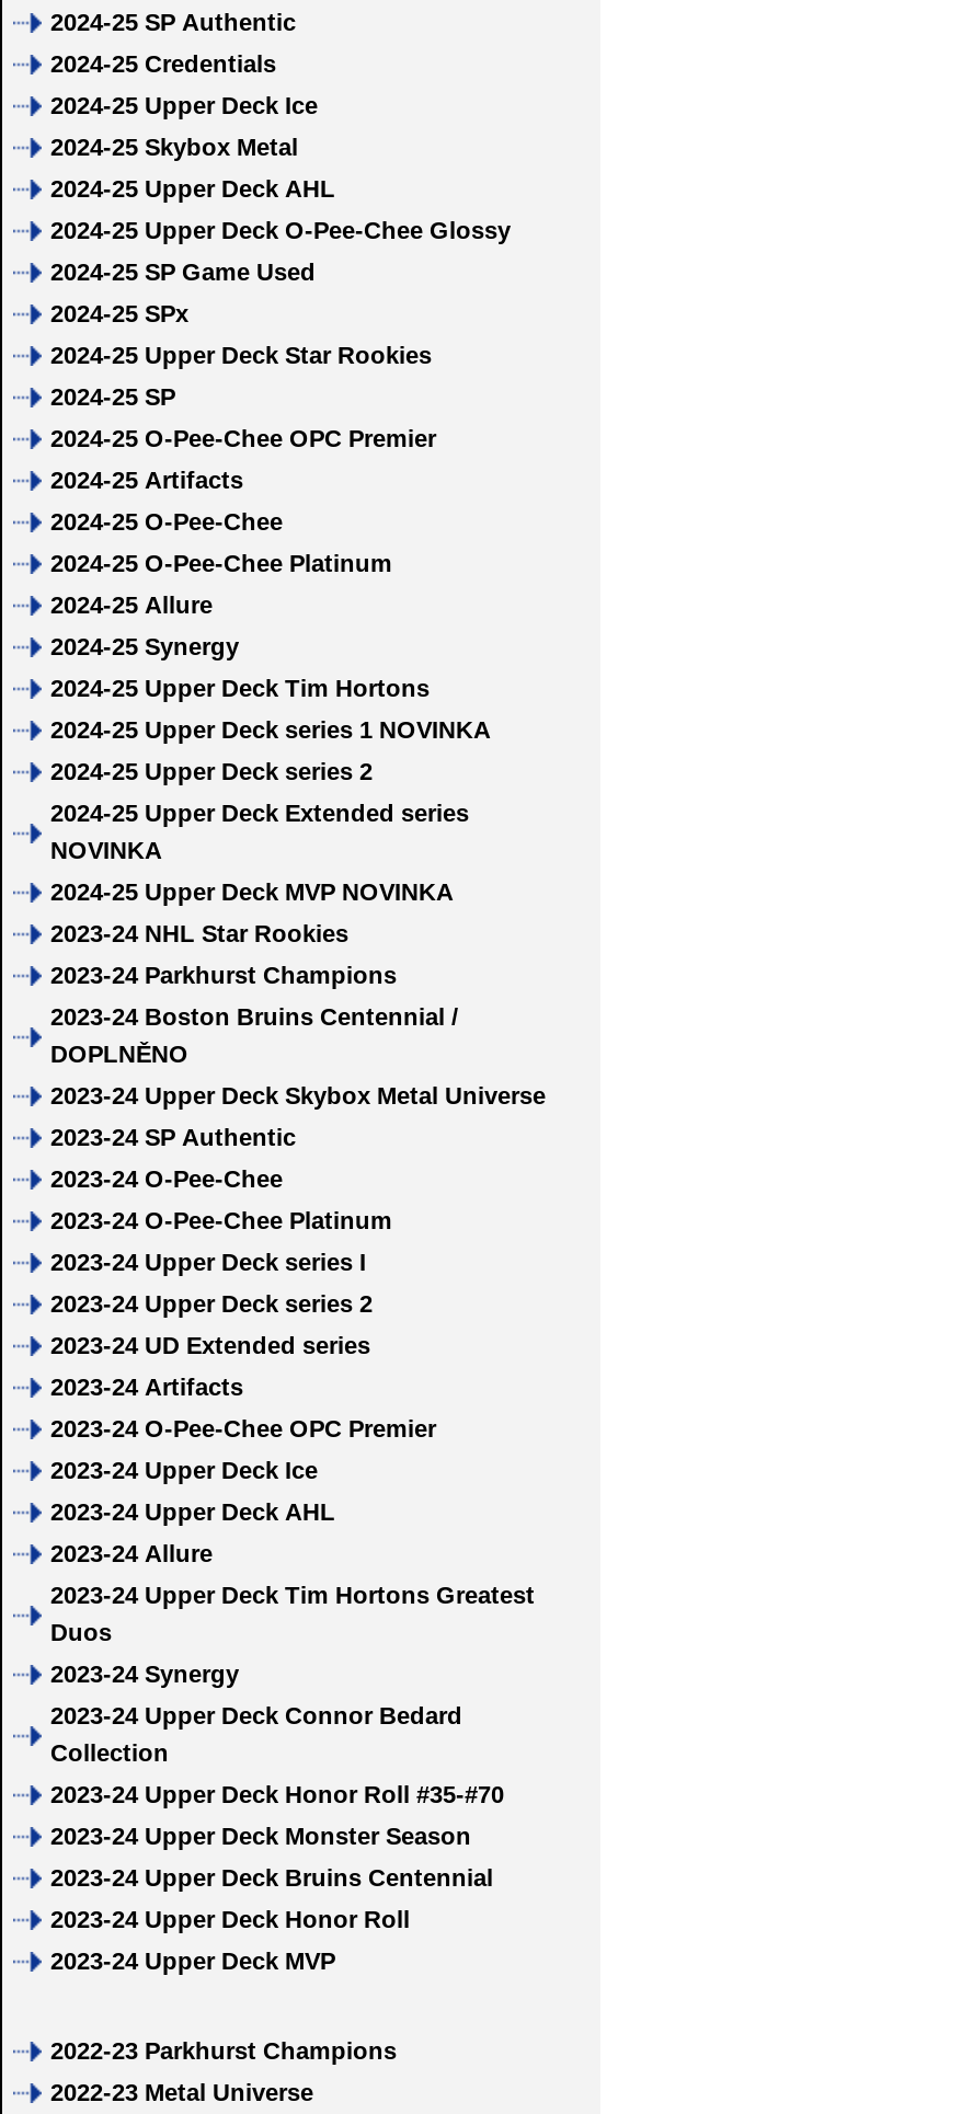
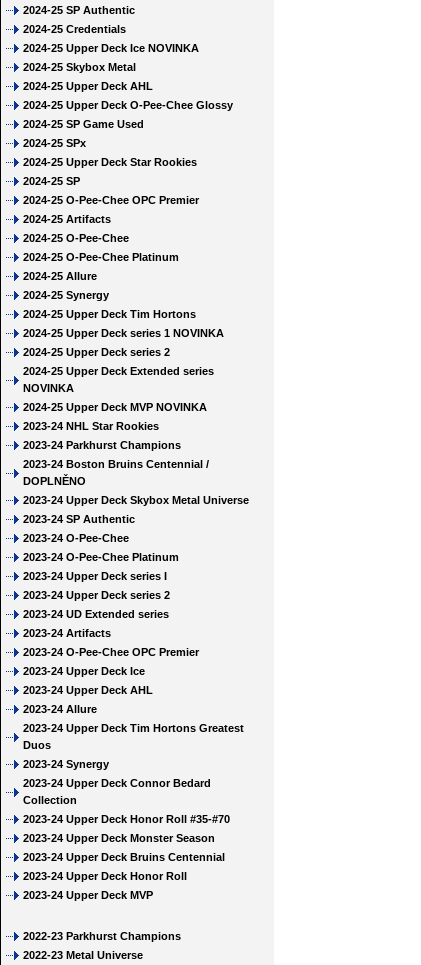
[50,92,318,118] 2024-25 Upper Deck Ice -> [23,42,199,54] 2024-25 Upper Deck Ice NOVINKA

